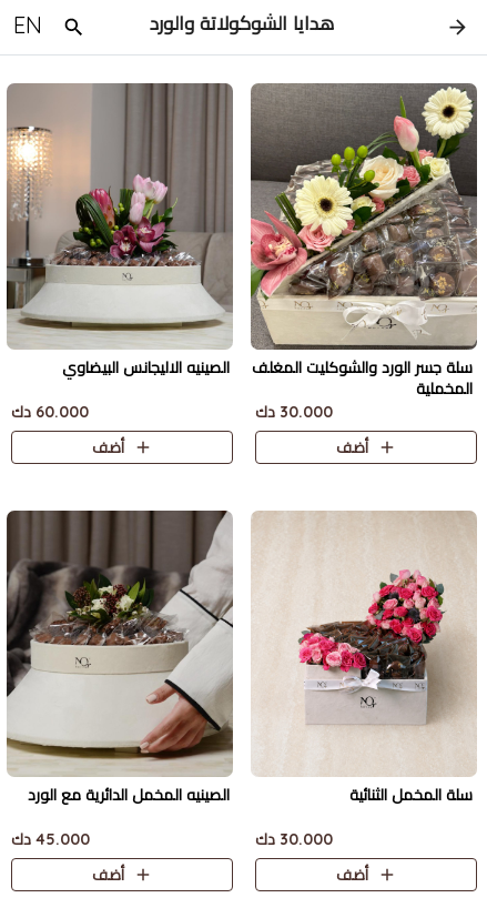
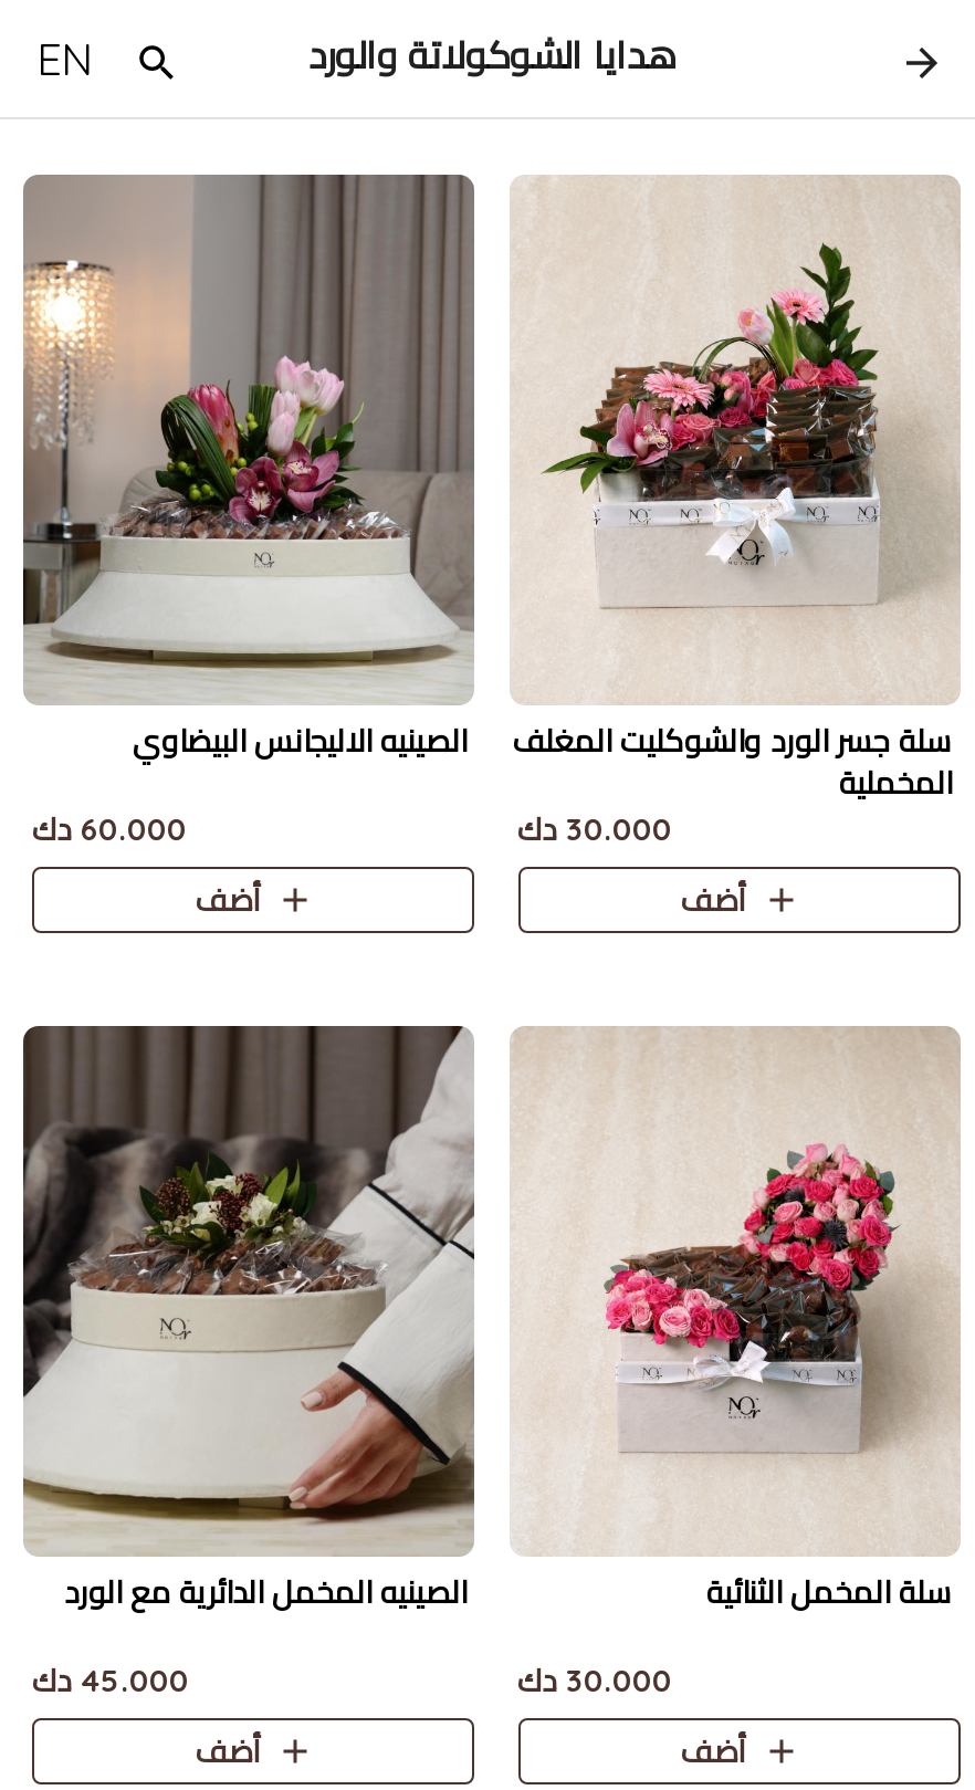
[250,83,478,351] [image] -> [510,177,961,705] [image]

